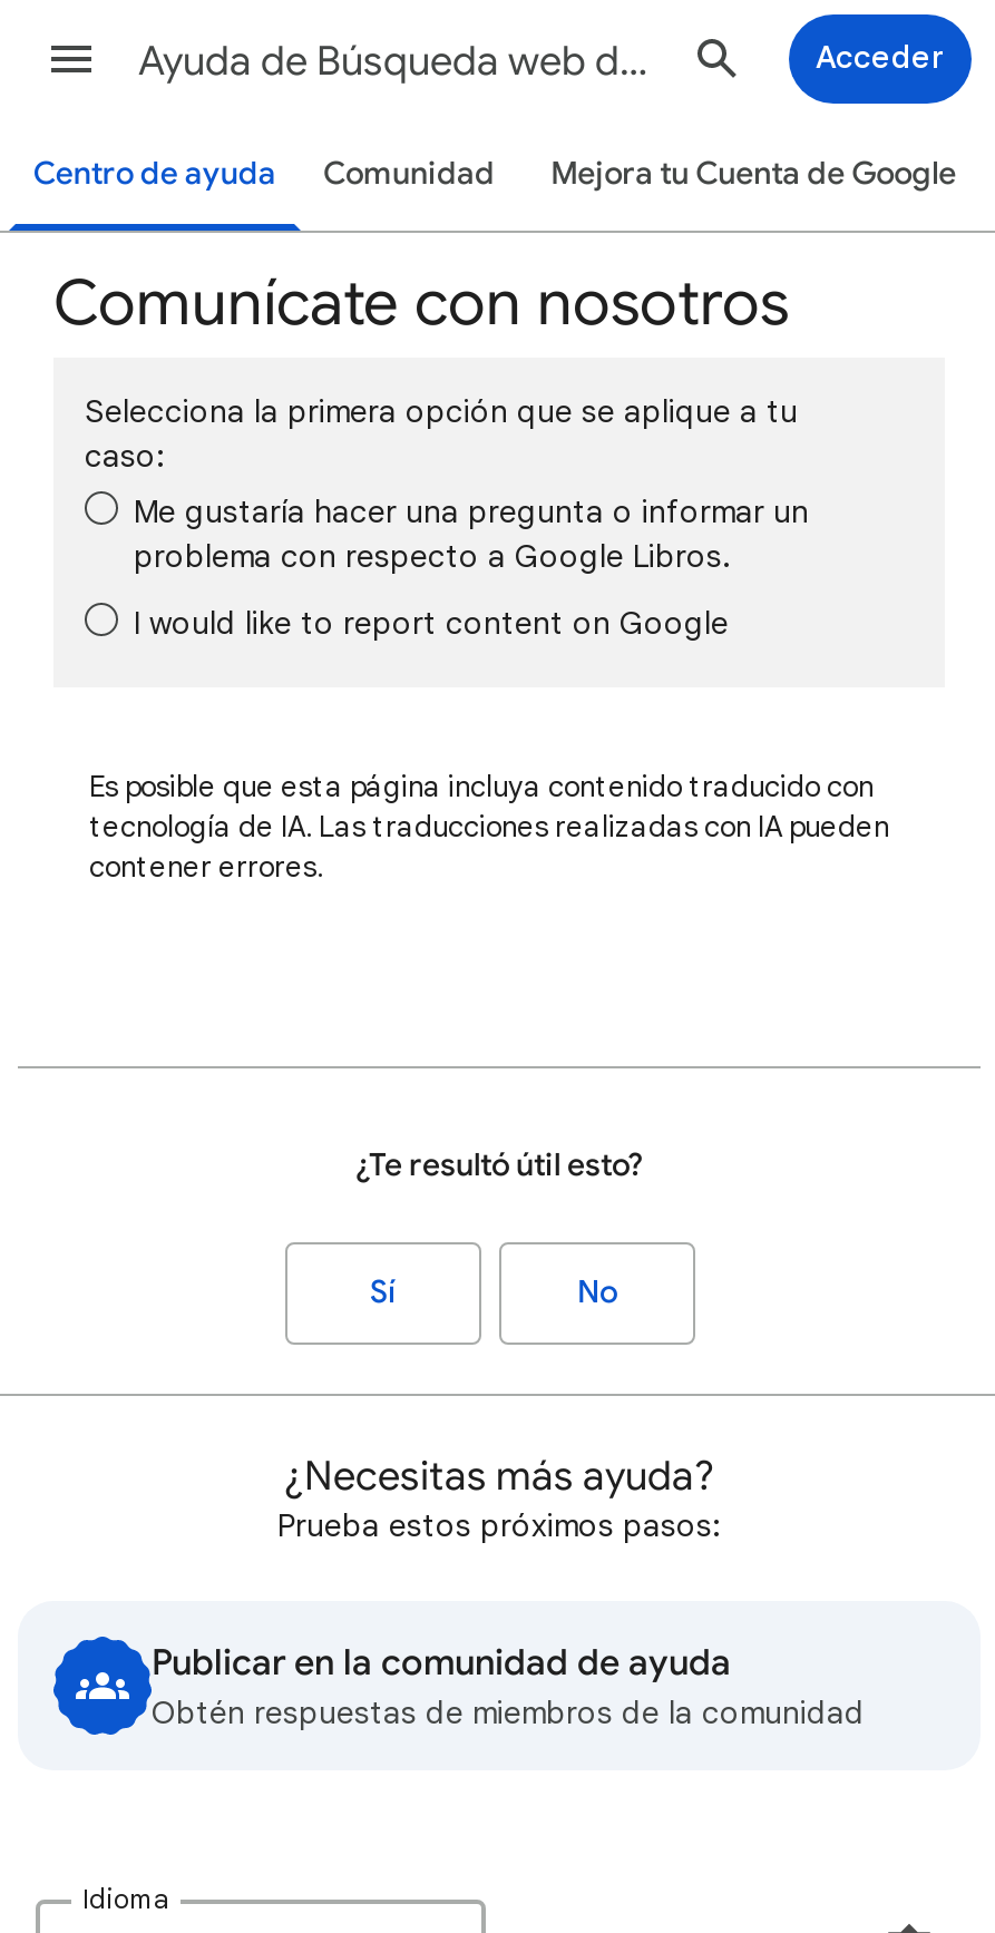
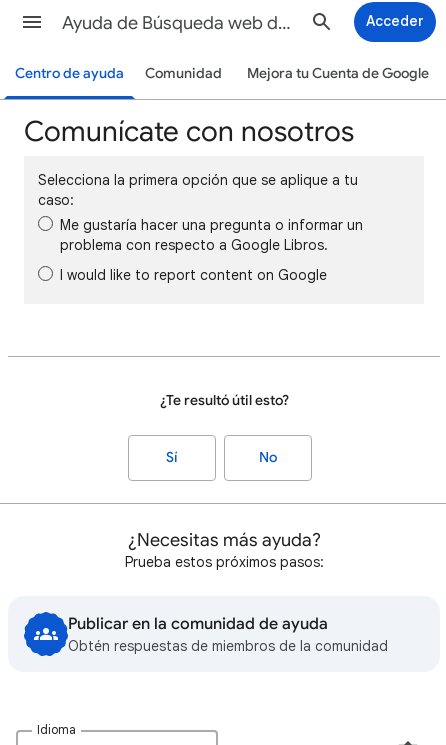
[89,768,889,886] Es posible que esta página incluya contenido traducido con | tecnología de IA. Las traducciones realizadas con IA pueden | contener errores. -> none

